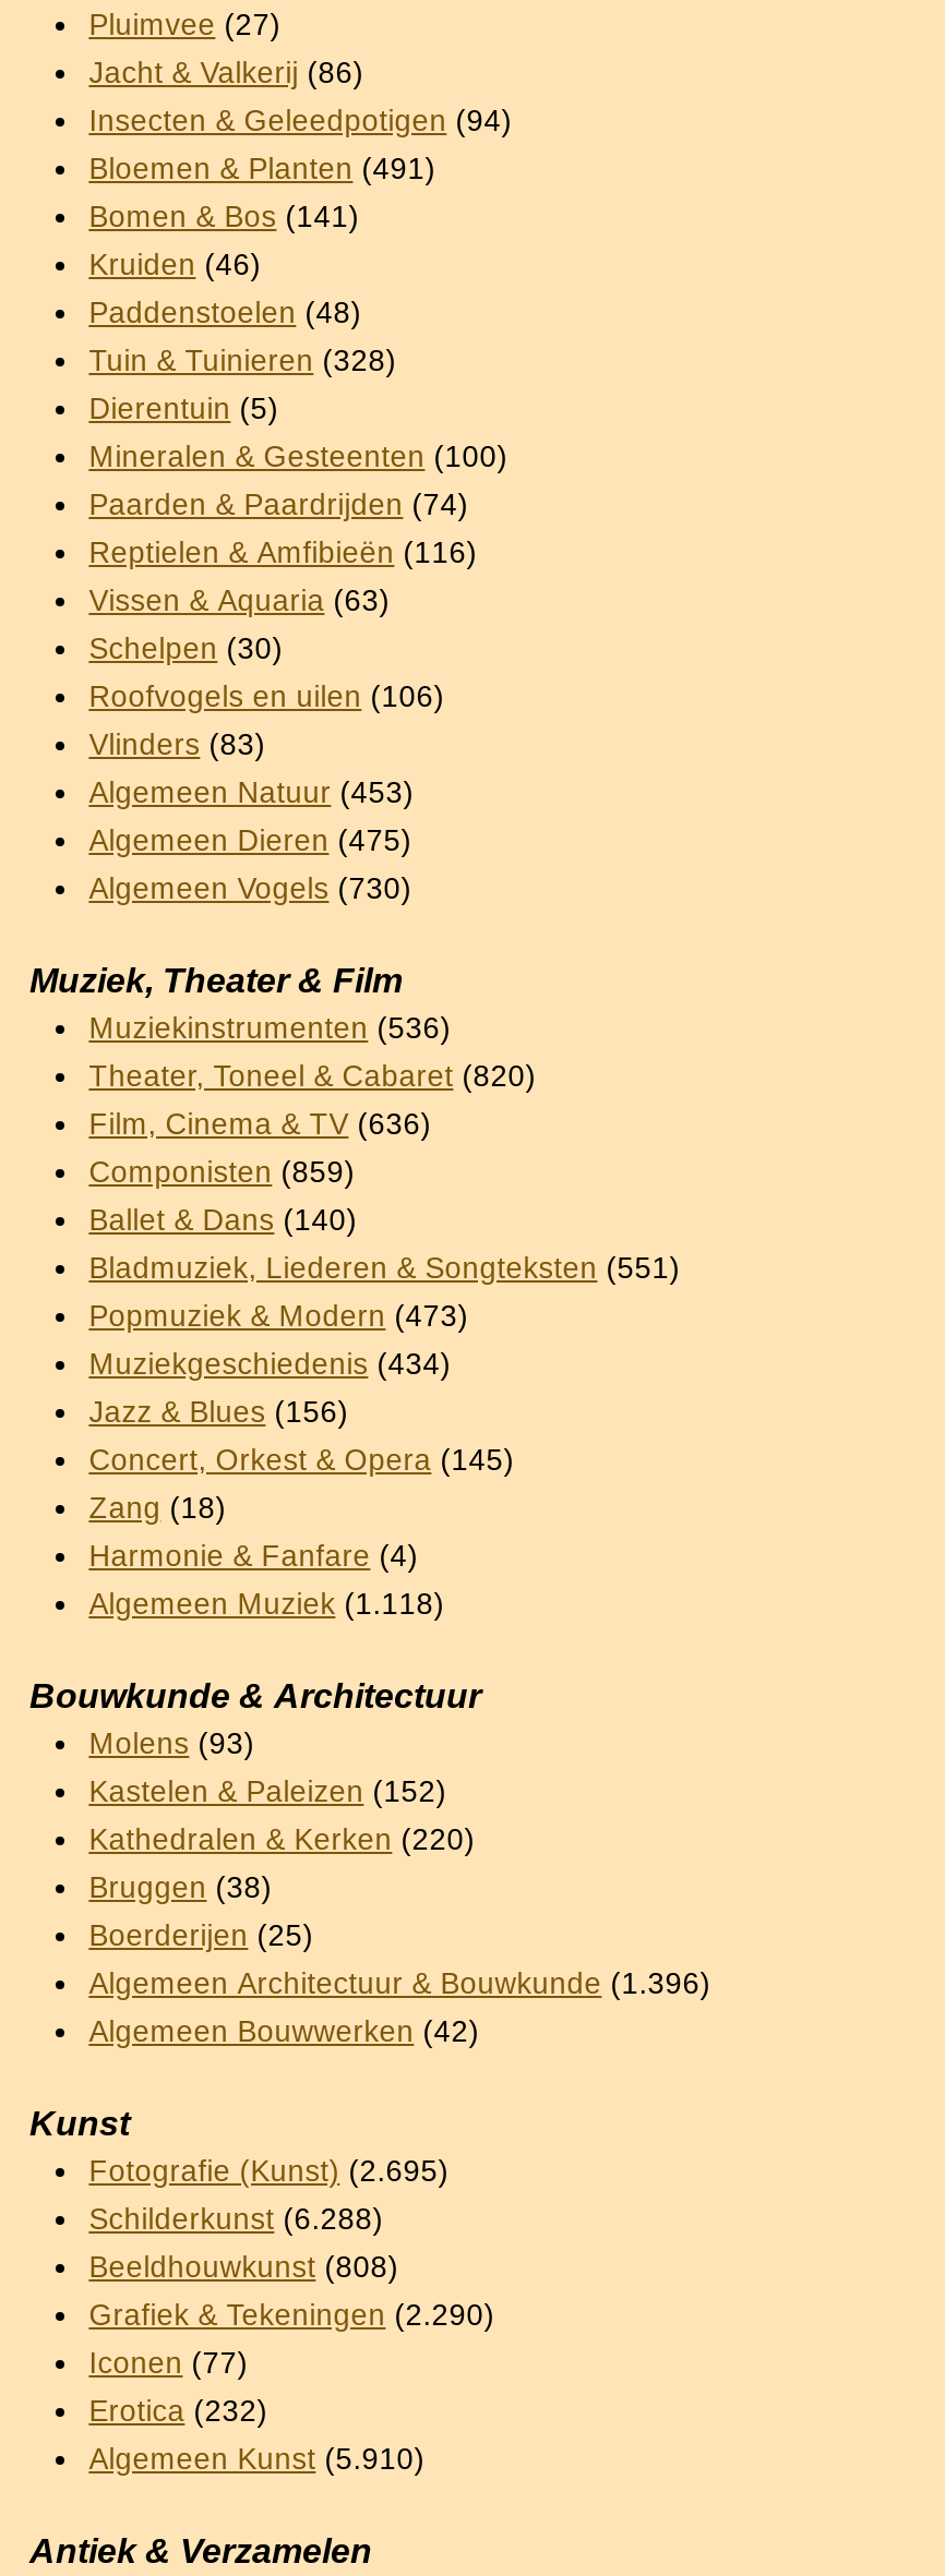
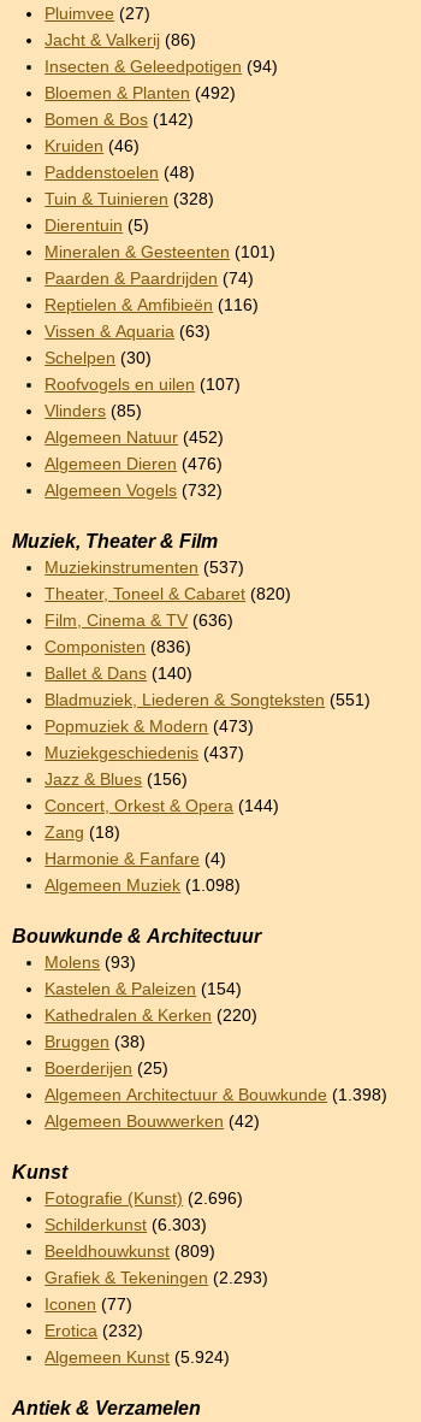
[89,152,436,185] Bloemen & Planten (491) -> [45,84,236,102] Bloemen & Planten (492)
[89,200,359,233] Bomen & Bos (141) -> [45,110,194,128] Bomen & Bos (142)
[89,440,508,473] Mineralen & Gesteenten (100) -> [45,243,276,261] Mineralen & Gesteenten (101)
[89,680,445,713] Roofvogels en uilen (106) -> [45,375,241,393] Roofvogels en uilen (107)
[89,728,266,761] Vlinders (83) -> [45,402,142,420] Vlinders (85)
[89,776,414,809] Algemeen Natuur (453) -> [45,428,224,446] Algemeen Natuur (452)
[89,824,412,857] Algemeen Dieren (475) -> [45,455,223,473] Algemeen Dieren (476)
[89,872,412,905] Algemeen Vogels (730) -> [45,481,223,499] Algemeen Vogels (732)
[89,1011,451,1044] Muziekinstrumenten (536) -> [45,558,244,576] Muziekinstrumenten (537)
[89,1155,355,1188] Componisten (859) -> [45,638,191,656] Componisten (836)
[89,1347,451,1380] Muziekgeschiedenis (434) -> [45,744,244,762] Muziekgeschiedenis (437)
[89,1443,514,1476] Concert, Orkest & Opera (145) -> [45,797,279,815] Concert, Orkest & Opera (144)
[89,1587,445,1620] Algemeen Muziek (1.118) -> [45,876,241,894] Algemeen Muziek (1.098)
[89,1775,447,1808] Kastelen & Paleizen (152) -> [45,980,242,998] Kastelen & Paleizen (154)
[89,1967,711,2000] Algemeen Architectuur & Bouwkunde (1.396) -> [45,1086,388,1104] Algemeen Architectuur & Bouwkunde (1.398)
[89,2154,449,2187] Fotografie (Kunst) (2.695) -> [45,1189,243,1207] Fotografie (Kunst) (2.696)
[89,2202,383,2235] Schilderkunst (6.288) -> [45,1216,207,1234] Schilderkunst (6.303)
[89,2250,399,2283] Beeldhouwkunst (808) -> [45,1242,216,1260] Beeldhouwkunst (809)
[89,2298,495,2331] Grafiek & Tekeningen (2.290) -> [45,1269,268,1287] Grafiek & Tekeningen (2.293)
[89,2442,425,2475] Algemeen Kunst (5.910) -> [45,1348,230,1366] Algemeen Kunst (5.924)

